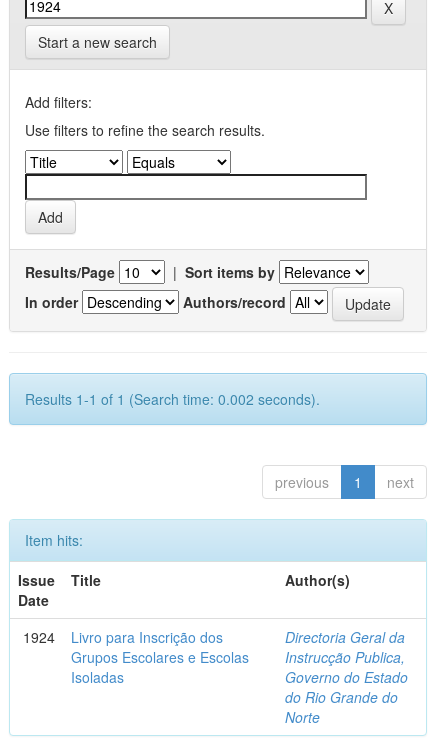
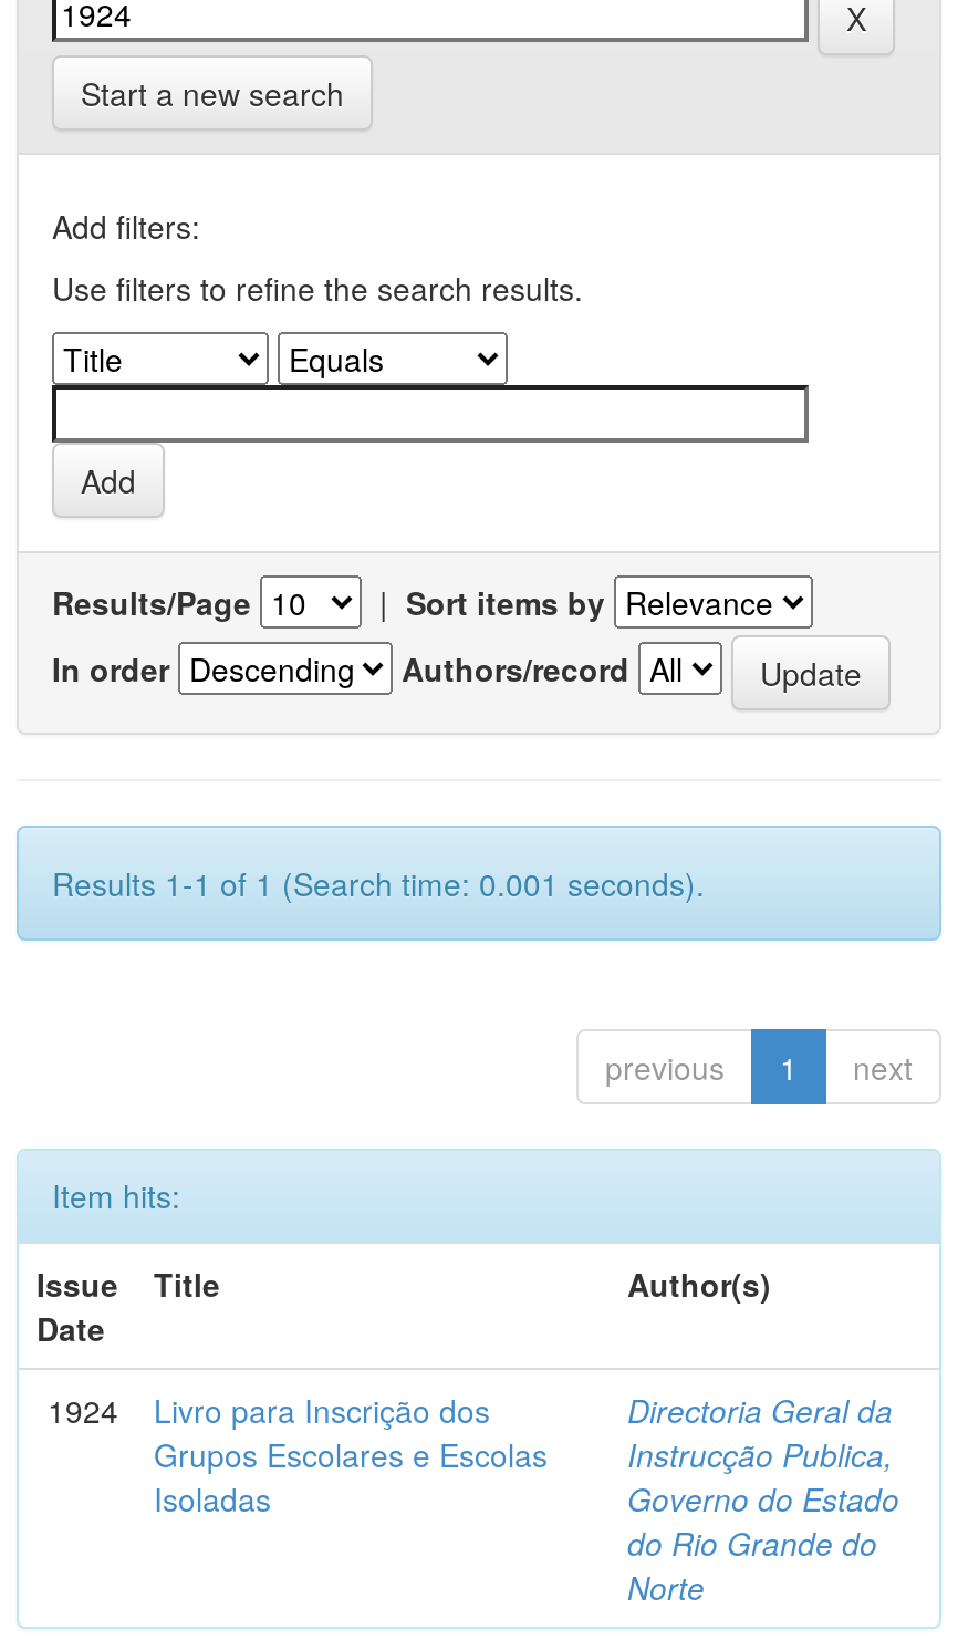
[25,389,320,409] Results 1-1 of 1 (Search time: 0.002 seconds). -> [52,861,705,905] Results 1-1 of 1 (Search time: 0.001 seconds).

